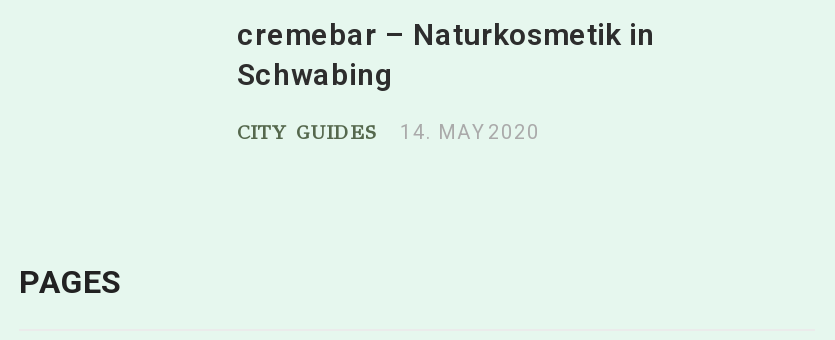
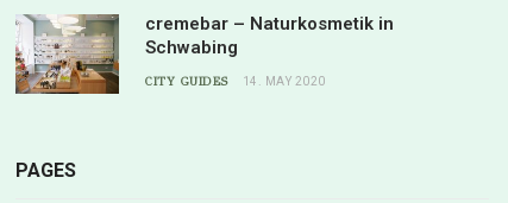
none -> [14,13,120,95] [image]

